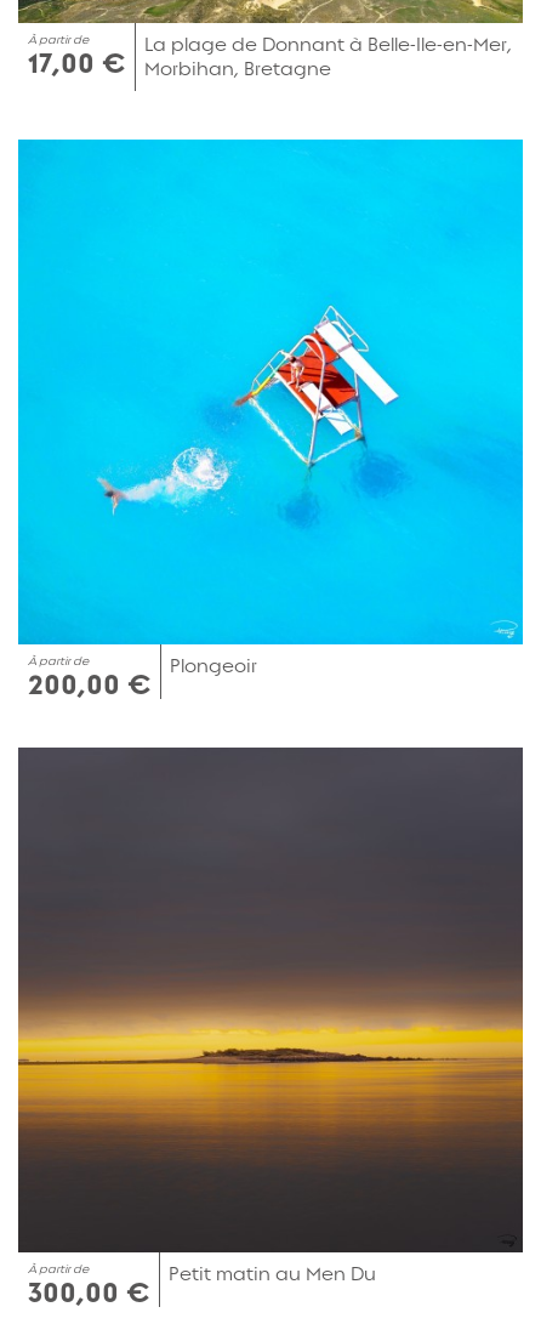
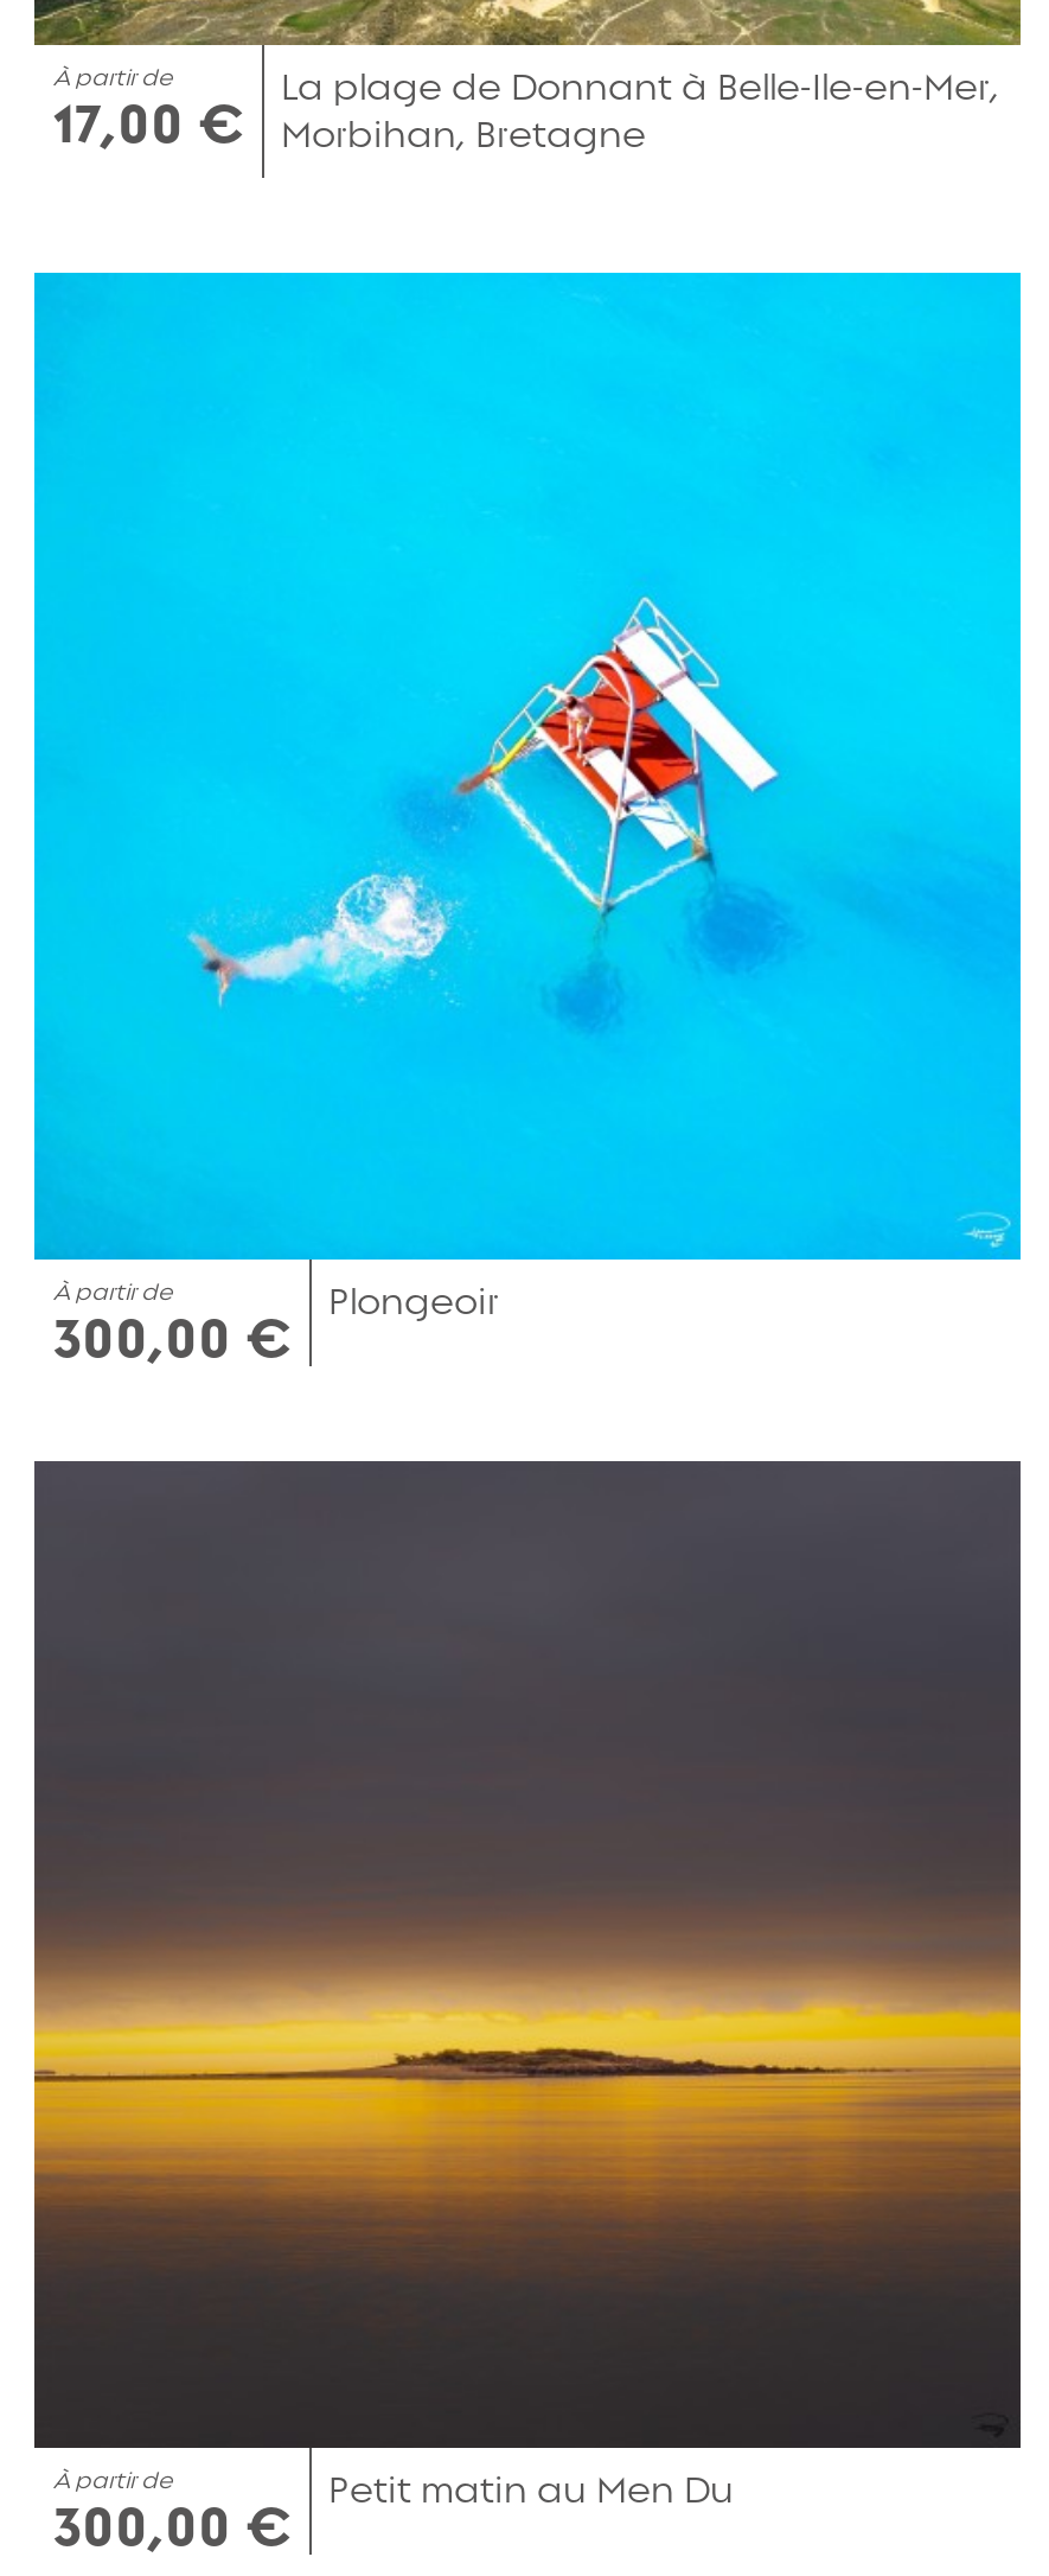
[28,668,150,702] 200,00 € -> [53,1305,290,1371] 300,00 €

